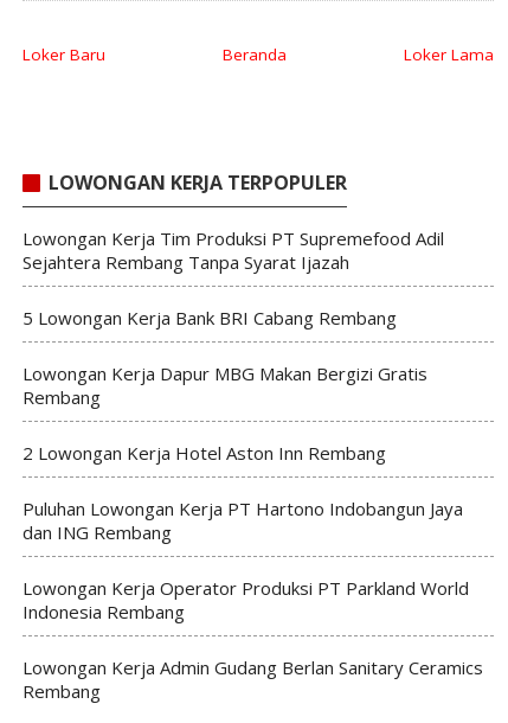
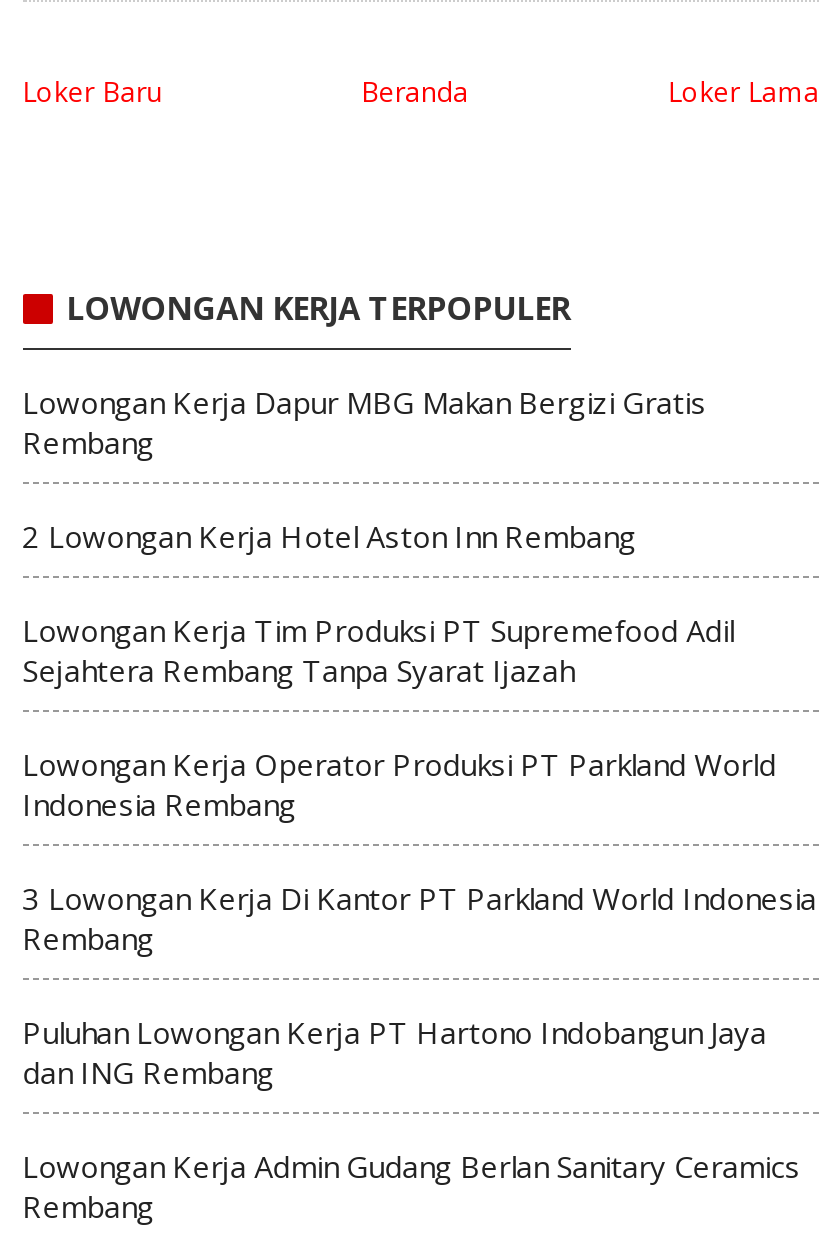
moved [22,226,444,273] -> [22,609,734,689]: Lowongan Kerja Tim Produksi PT Supremefood Adil | Sejahtera Rembang Tanpa Syarat Ijazah
[22,305,396,329] 5 Lowongan Kerja Bank BRI Cabang Rembang -> none
moved [22,361,427,464] -> [22,381,706,555]: Lowongan Kerja Dapur MBG Makan Bergizi Gratis | Rembang | 2 Lowongan Kerja Hotel Aston Inn Rembang
none -> [22,877,816,957] 3 Lowongan Kerja Di Kantor PT Parkland World Indonesia | Rembang
moved [22,496,463,544] -> [22,1011,766,1091]: Puluhan Lowongan Kerja PT Hartono Indobangun Jaya | dan ING Rembang
moved [22,576,468,623] -> [22,743,776,823]: Lowongan Kerja Operator Produksi PT Parkland World | Indonesia Rembang

